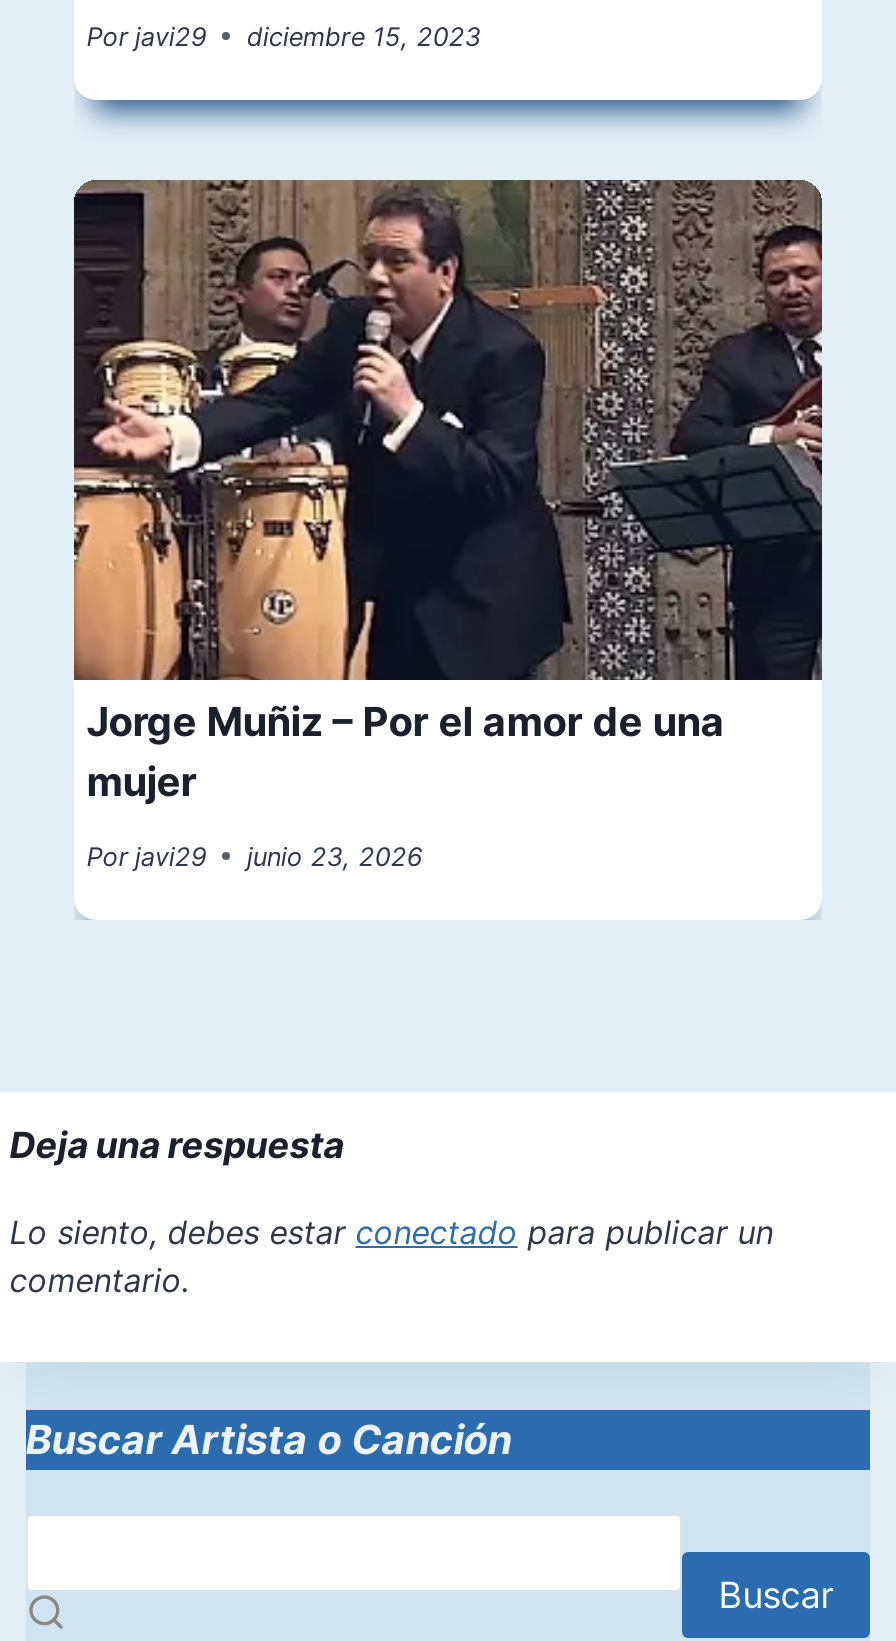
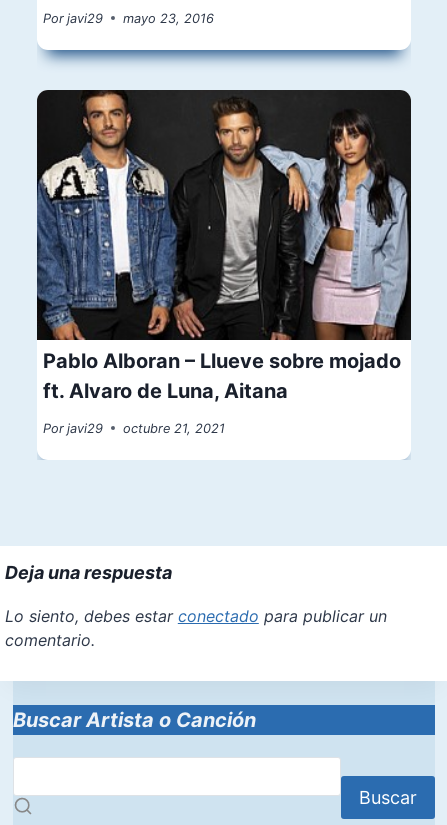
[86,21,481,51] Por javi29 diciembre 15, 2023 -> [43,10,214,25] Por javi29 mayo 23, 2016
[72,178,824,806] [image] | Jorge Muñiz – Por el amor de una | mujer -> [36,89,412,403] [image] | Pablo Alboran – Llueve sobre mojado | ft. Alvaro de Luna, Aitana
[86,841,423,871] Por javi29 junio 23, 2026 -> [43,421,225,436] Por javi29 octubre 21, 2021

